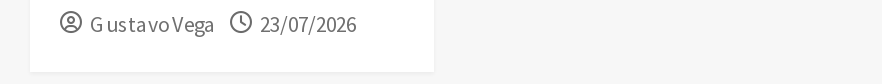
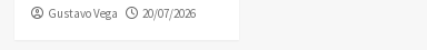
[90,10,356,38] Gustavo Vega 23/07/2026 -> [48,6,196,21] Gustavo Vega 20/07/2026

